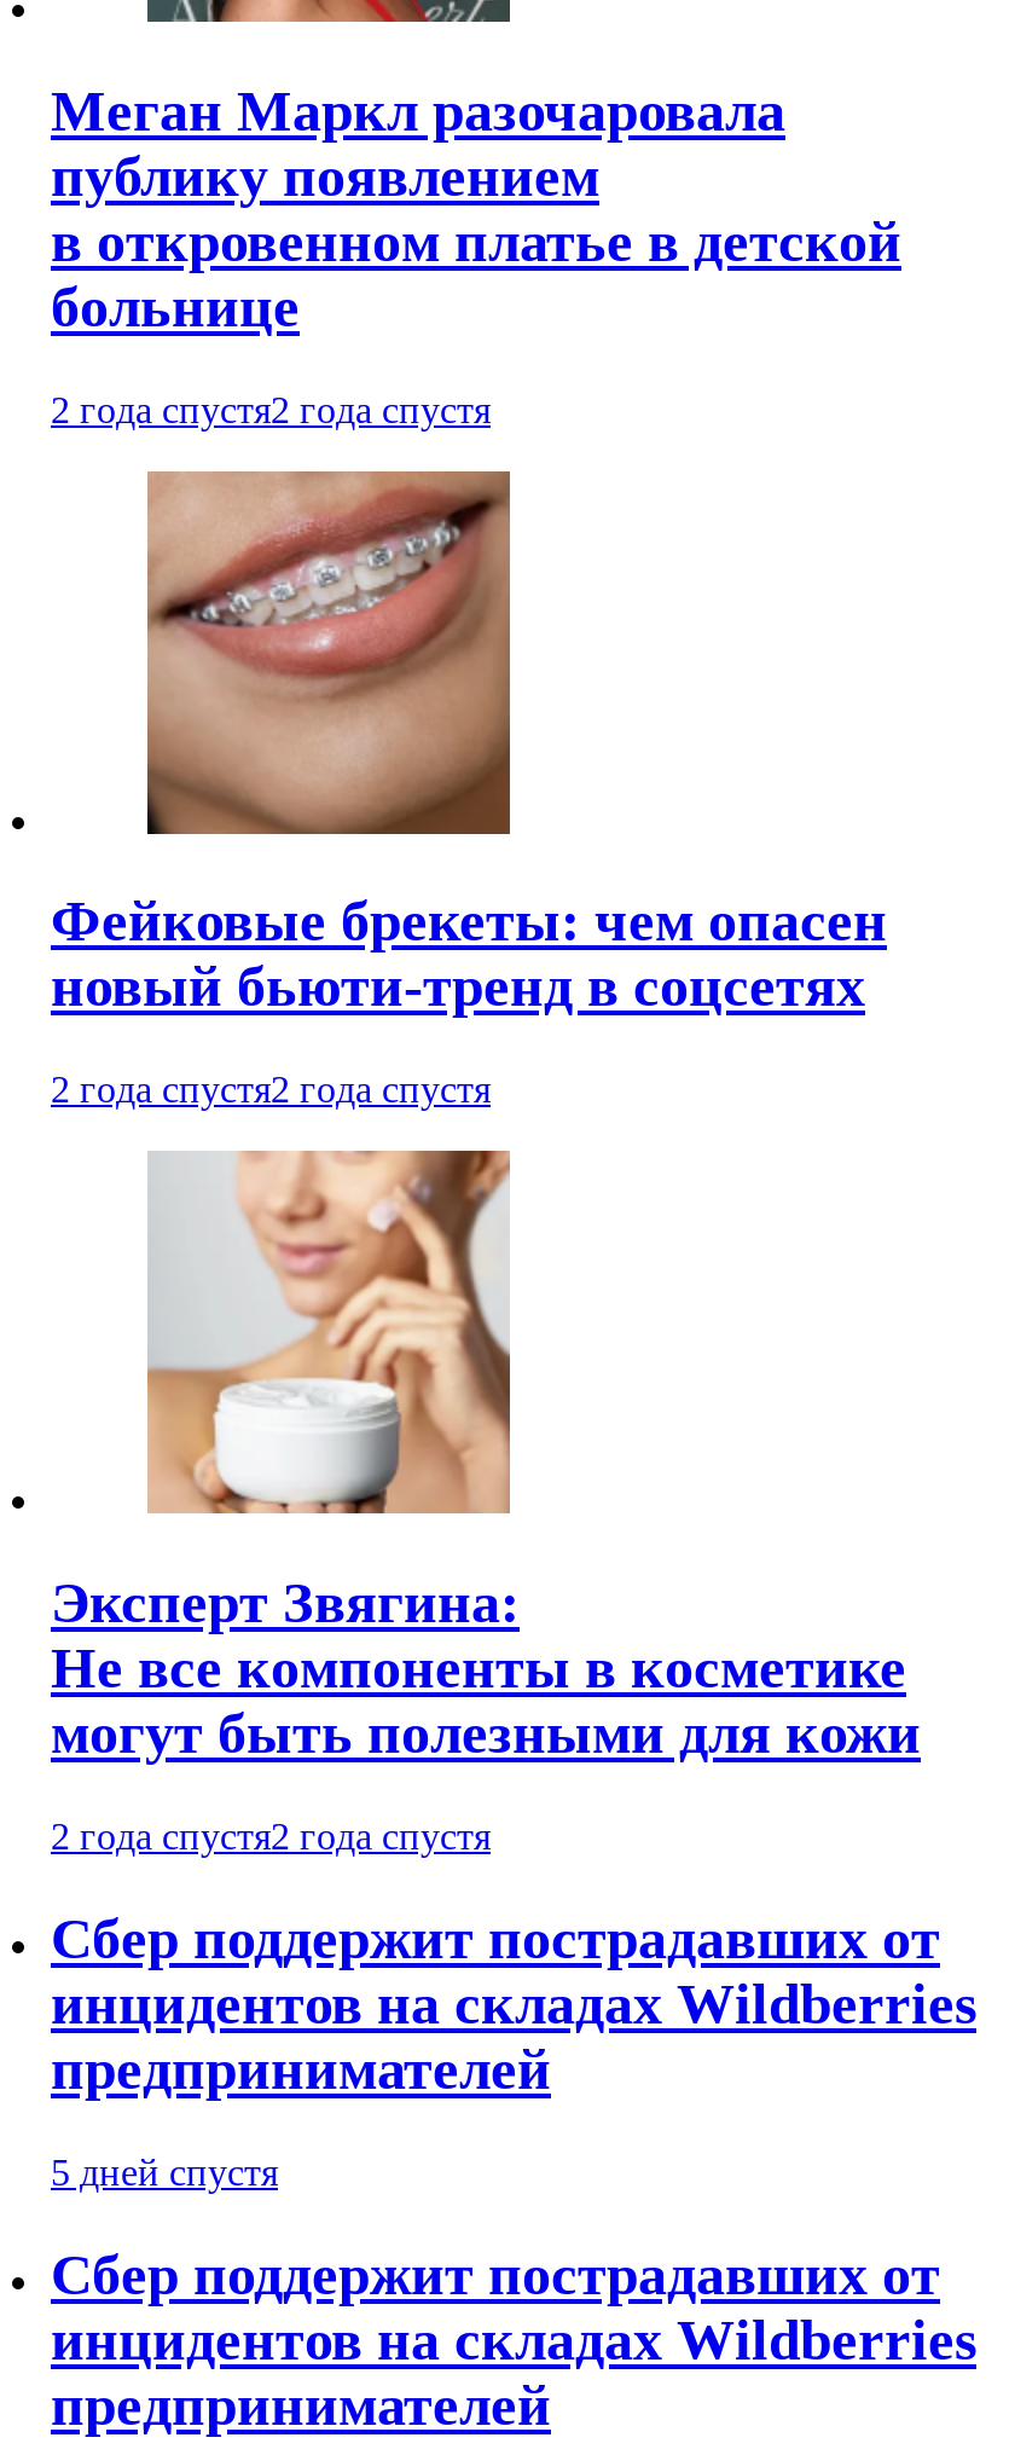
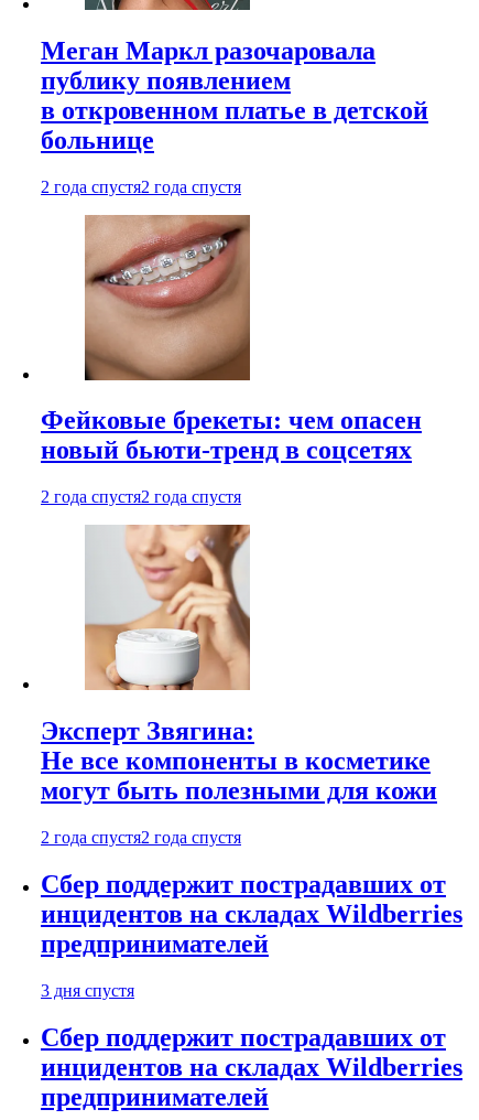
[51,2151,278,2192] 5 дней спустя -> [41,981,134,1000] 3 дня спустя

